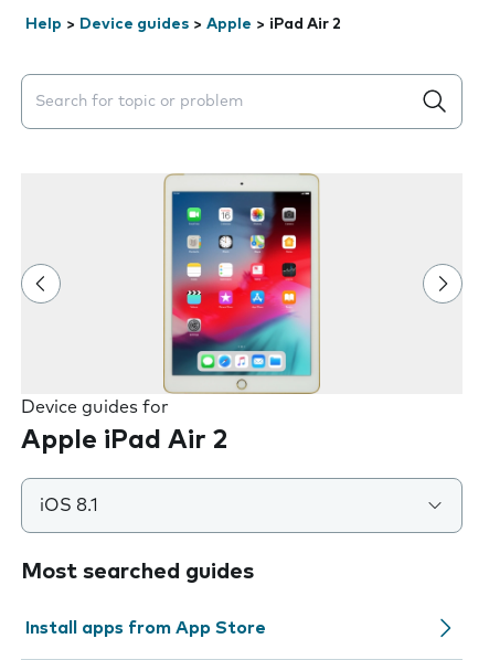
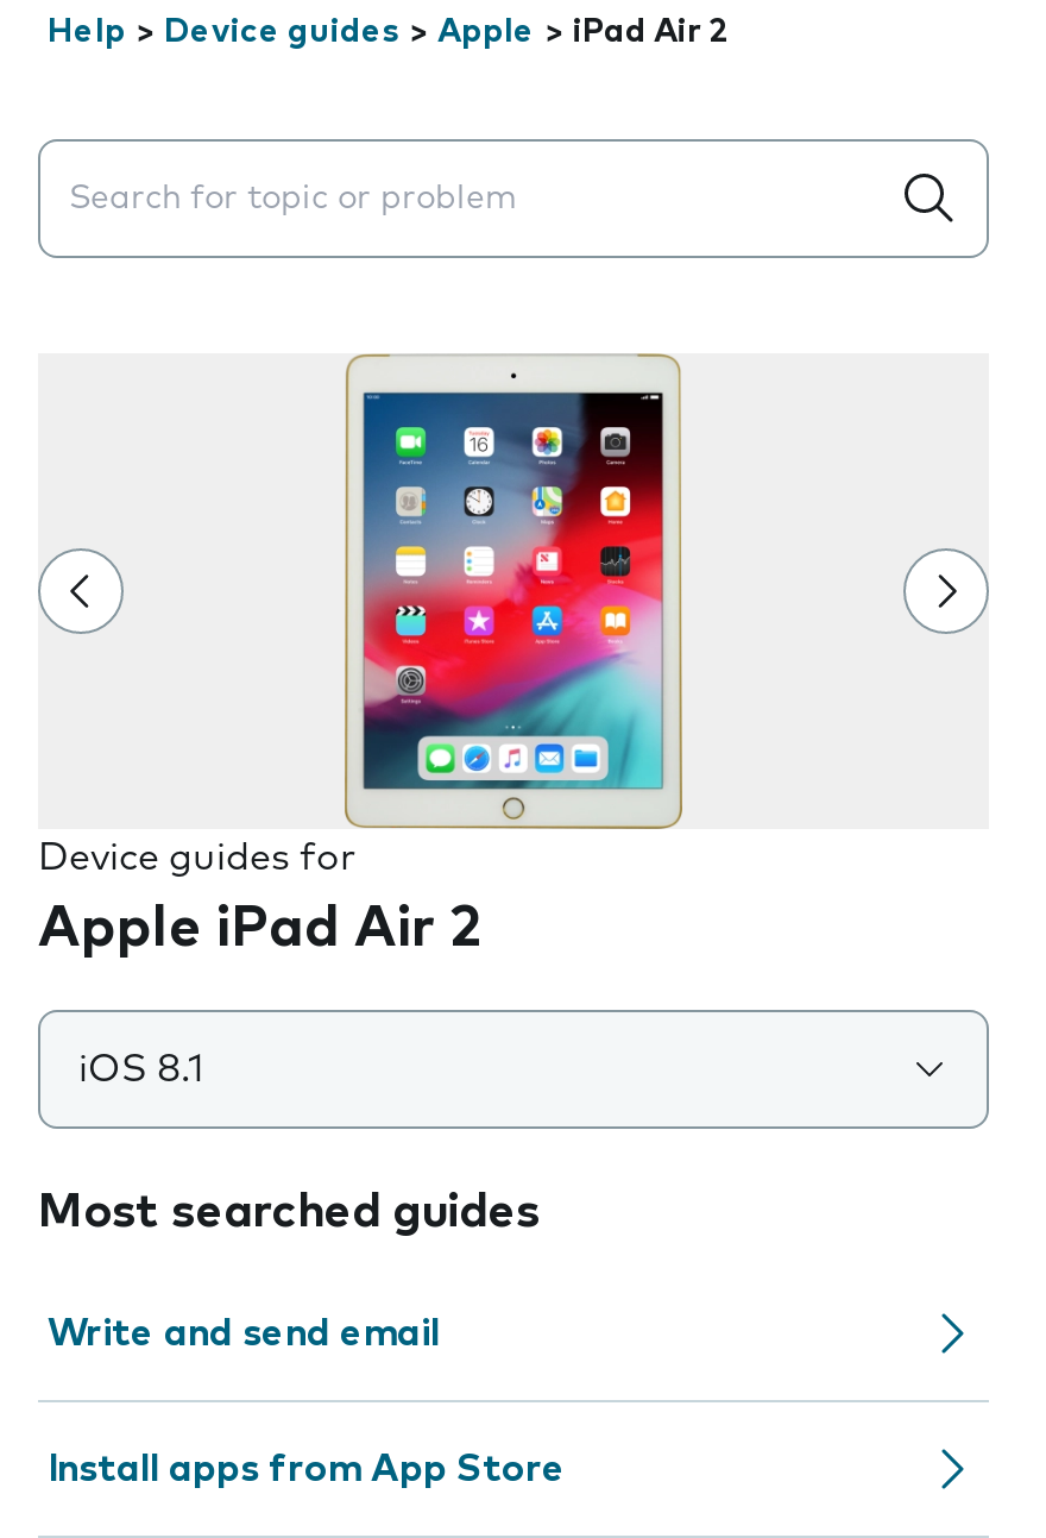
none -> [48,1314,440,1352] Write and send email

